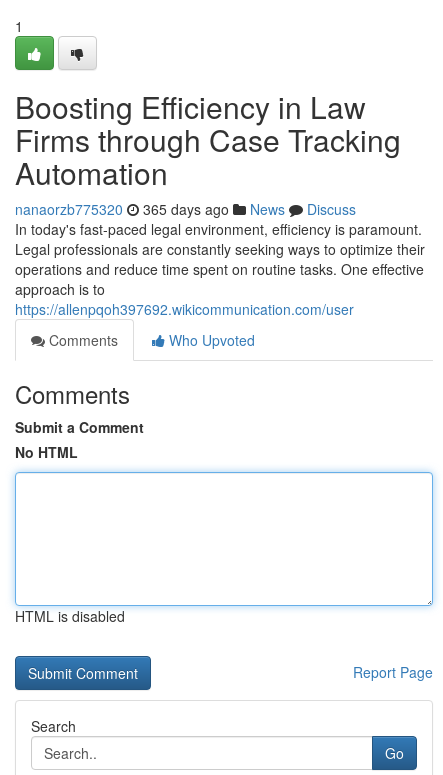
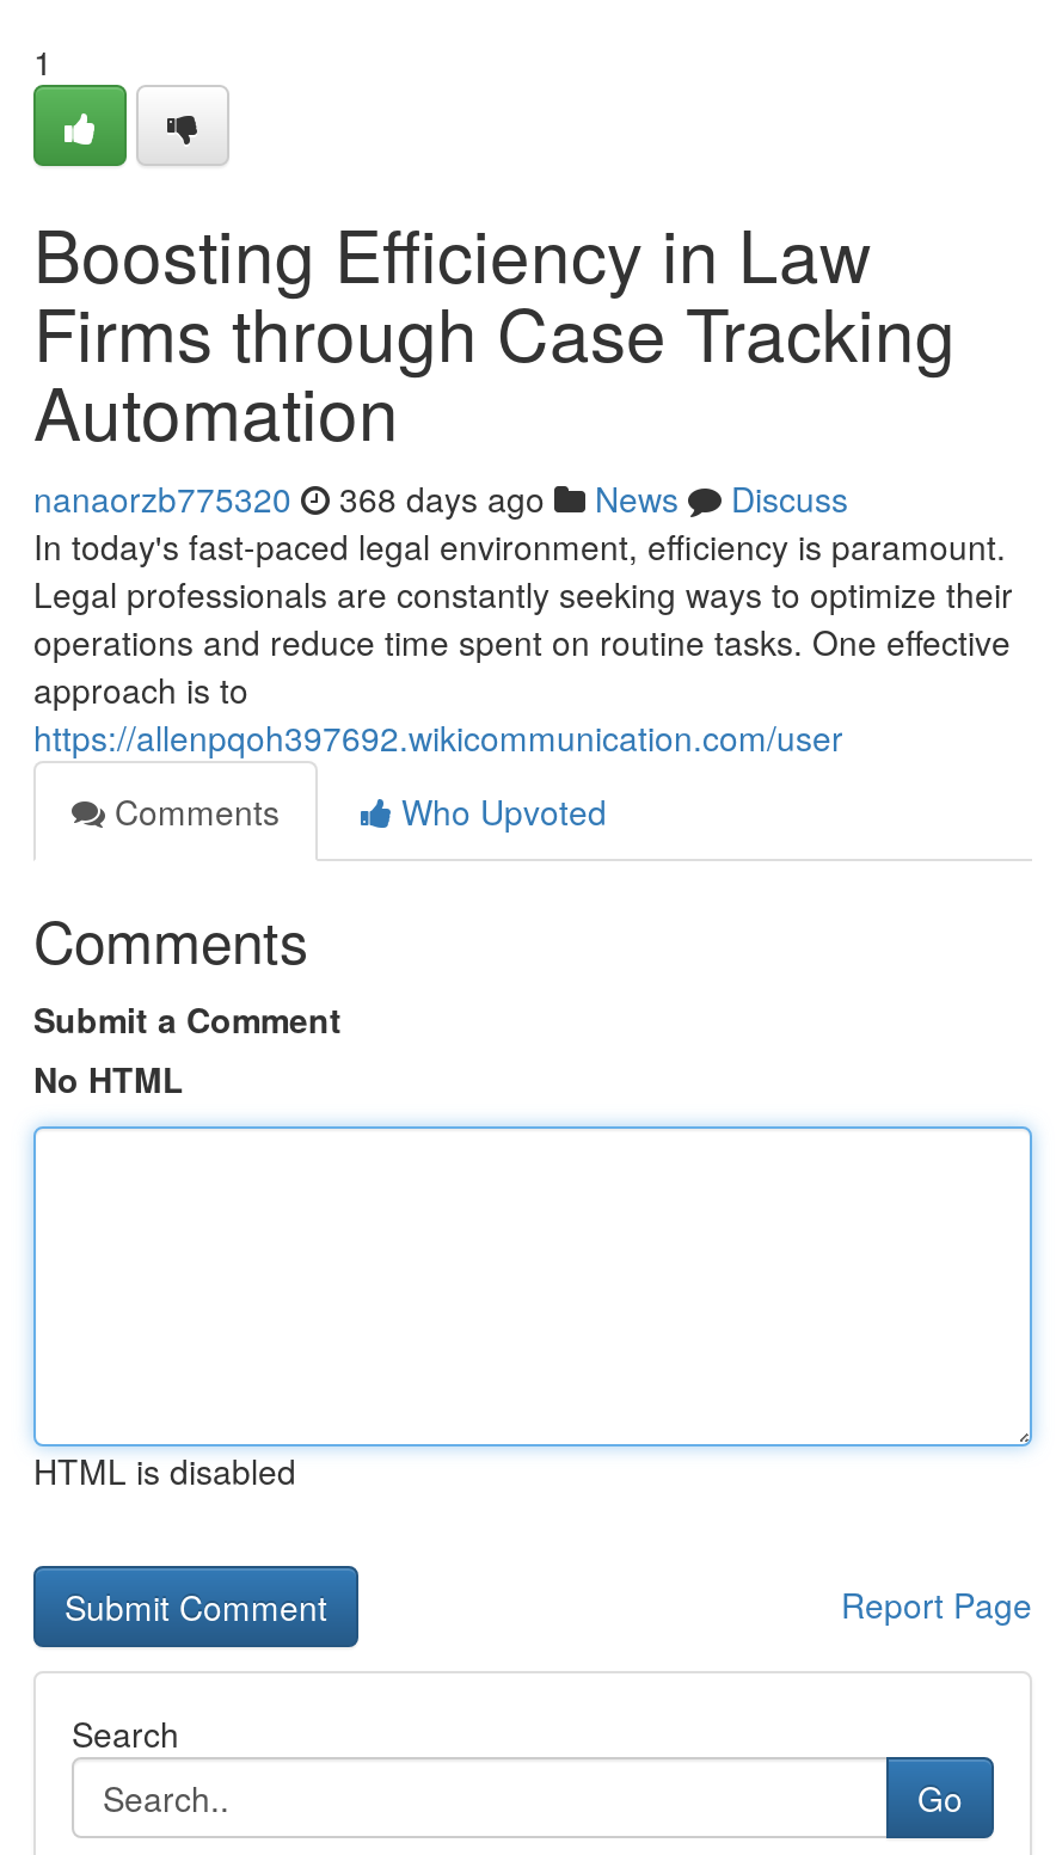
[15,199,356,219] nanaorzb775320 365 days ago News Discuss -> [33,474,848,522] nanaorzb775320 368 days ago News Discuss

